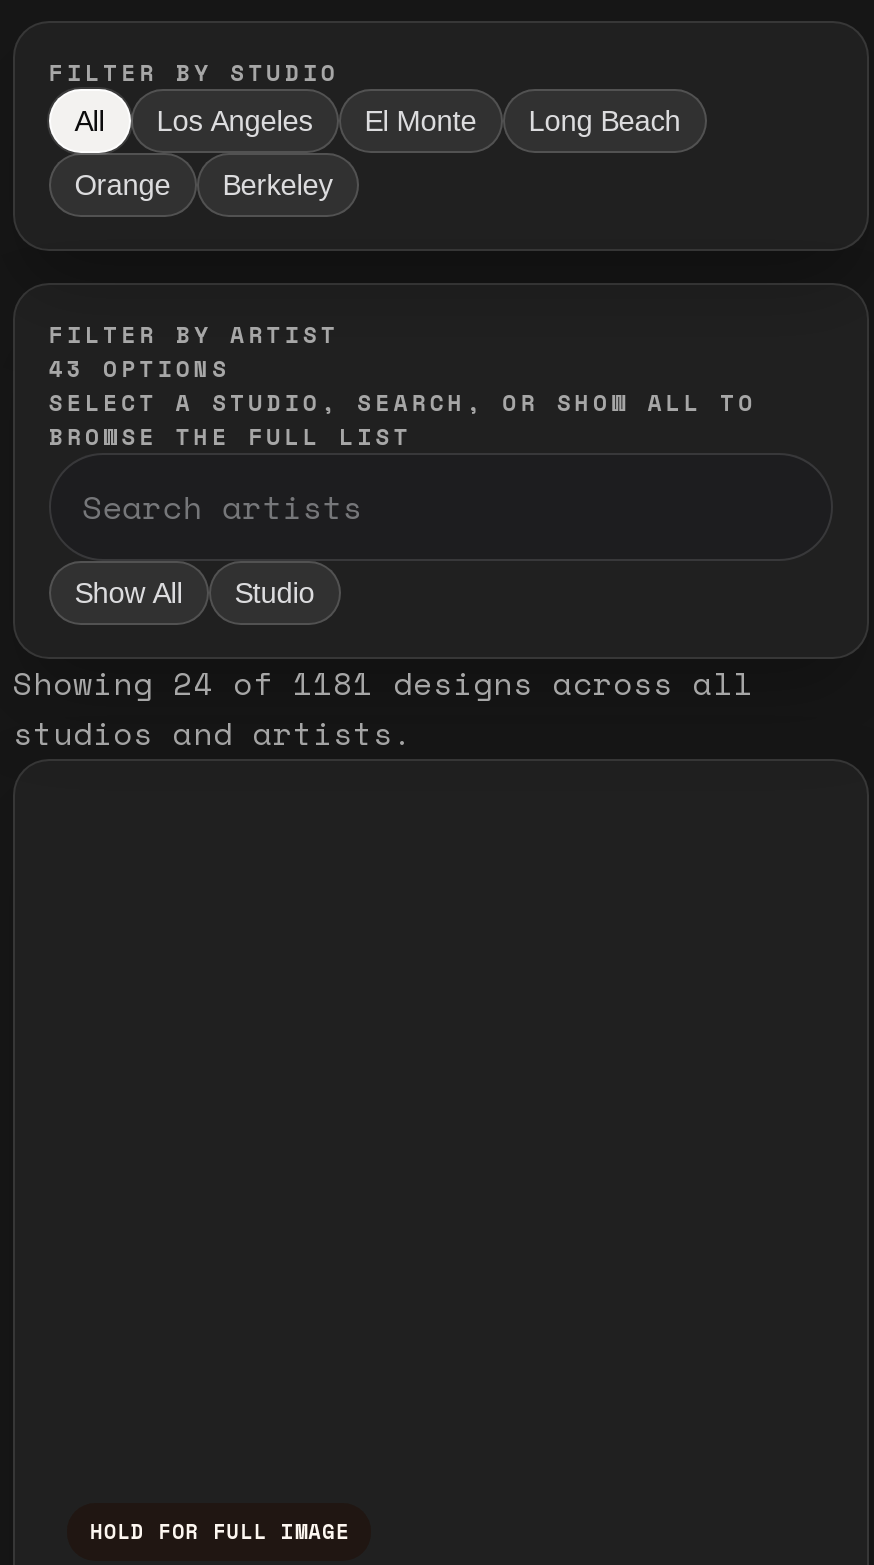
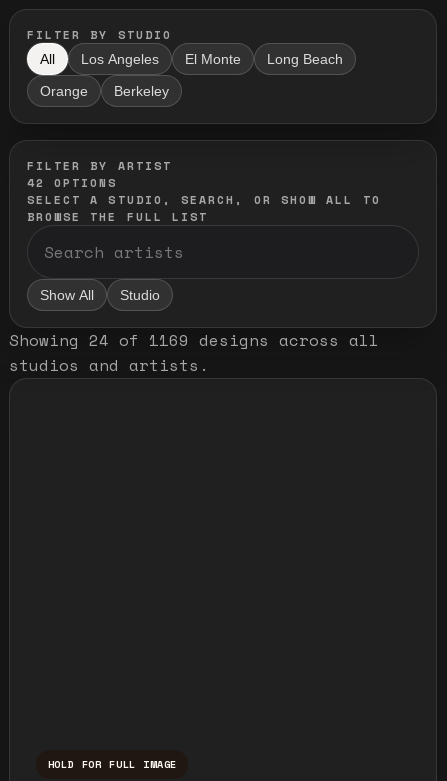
[49,352,230,386] 43 OPTIONS -> [27,174,117,191] 42 OPTIONS
[13,659,753,707] Showing 24 of 1181 designs across all -> [9,328,379,352] Showing 24 of 1169 designs across all

